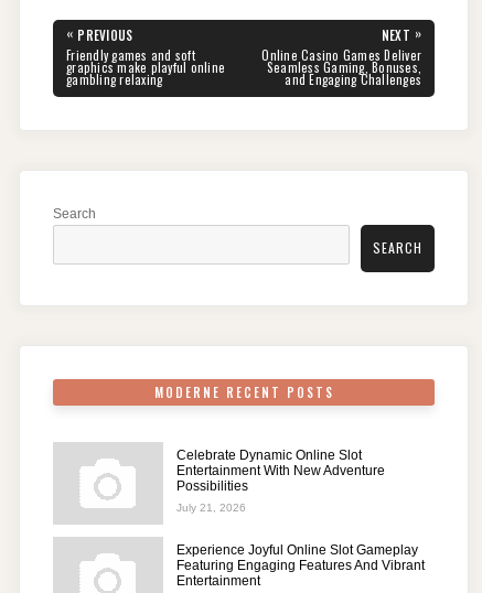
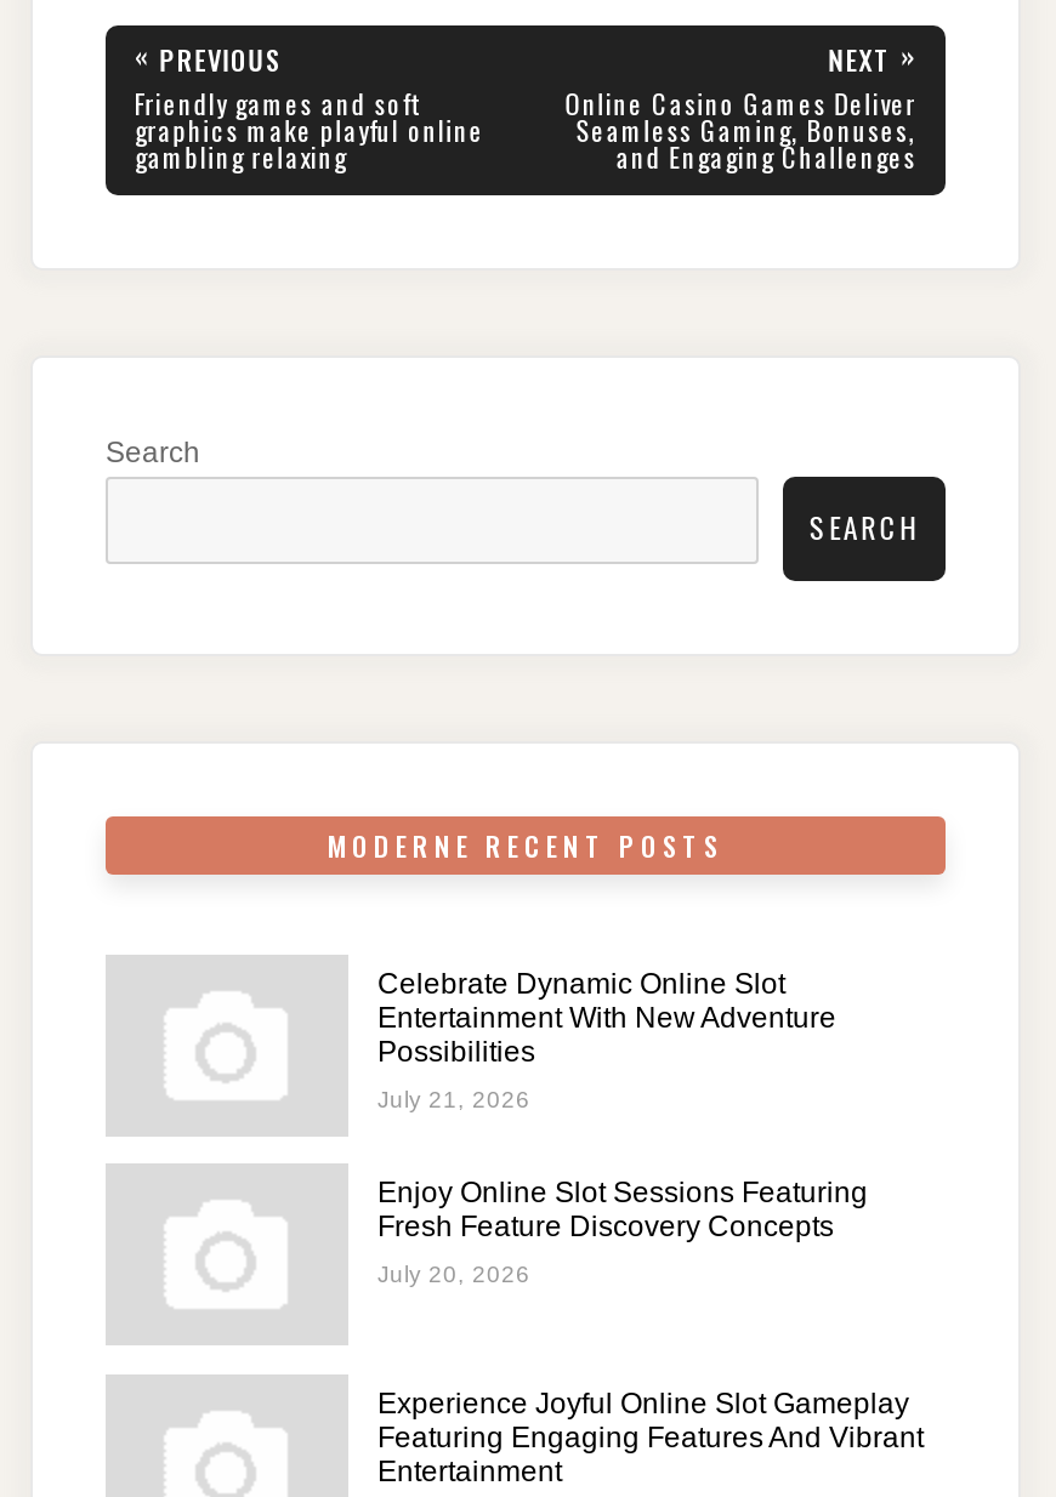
none -> [377,1176,868,1287] Enjoy Online Slot Sessions Featuring | Fresh Feature Discovery Concepts | July 20, 2026

